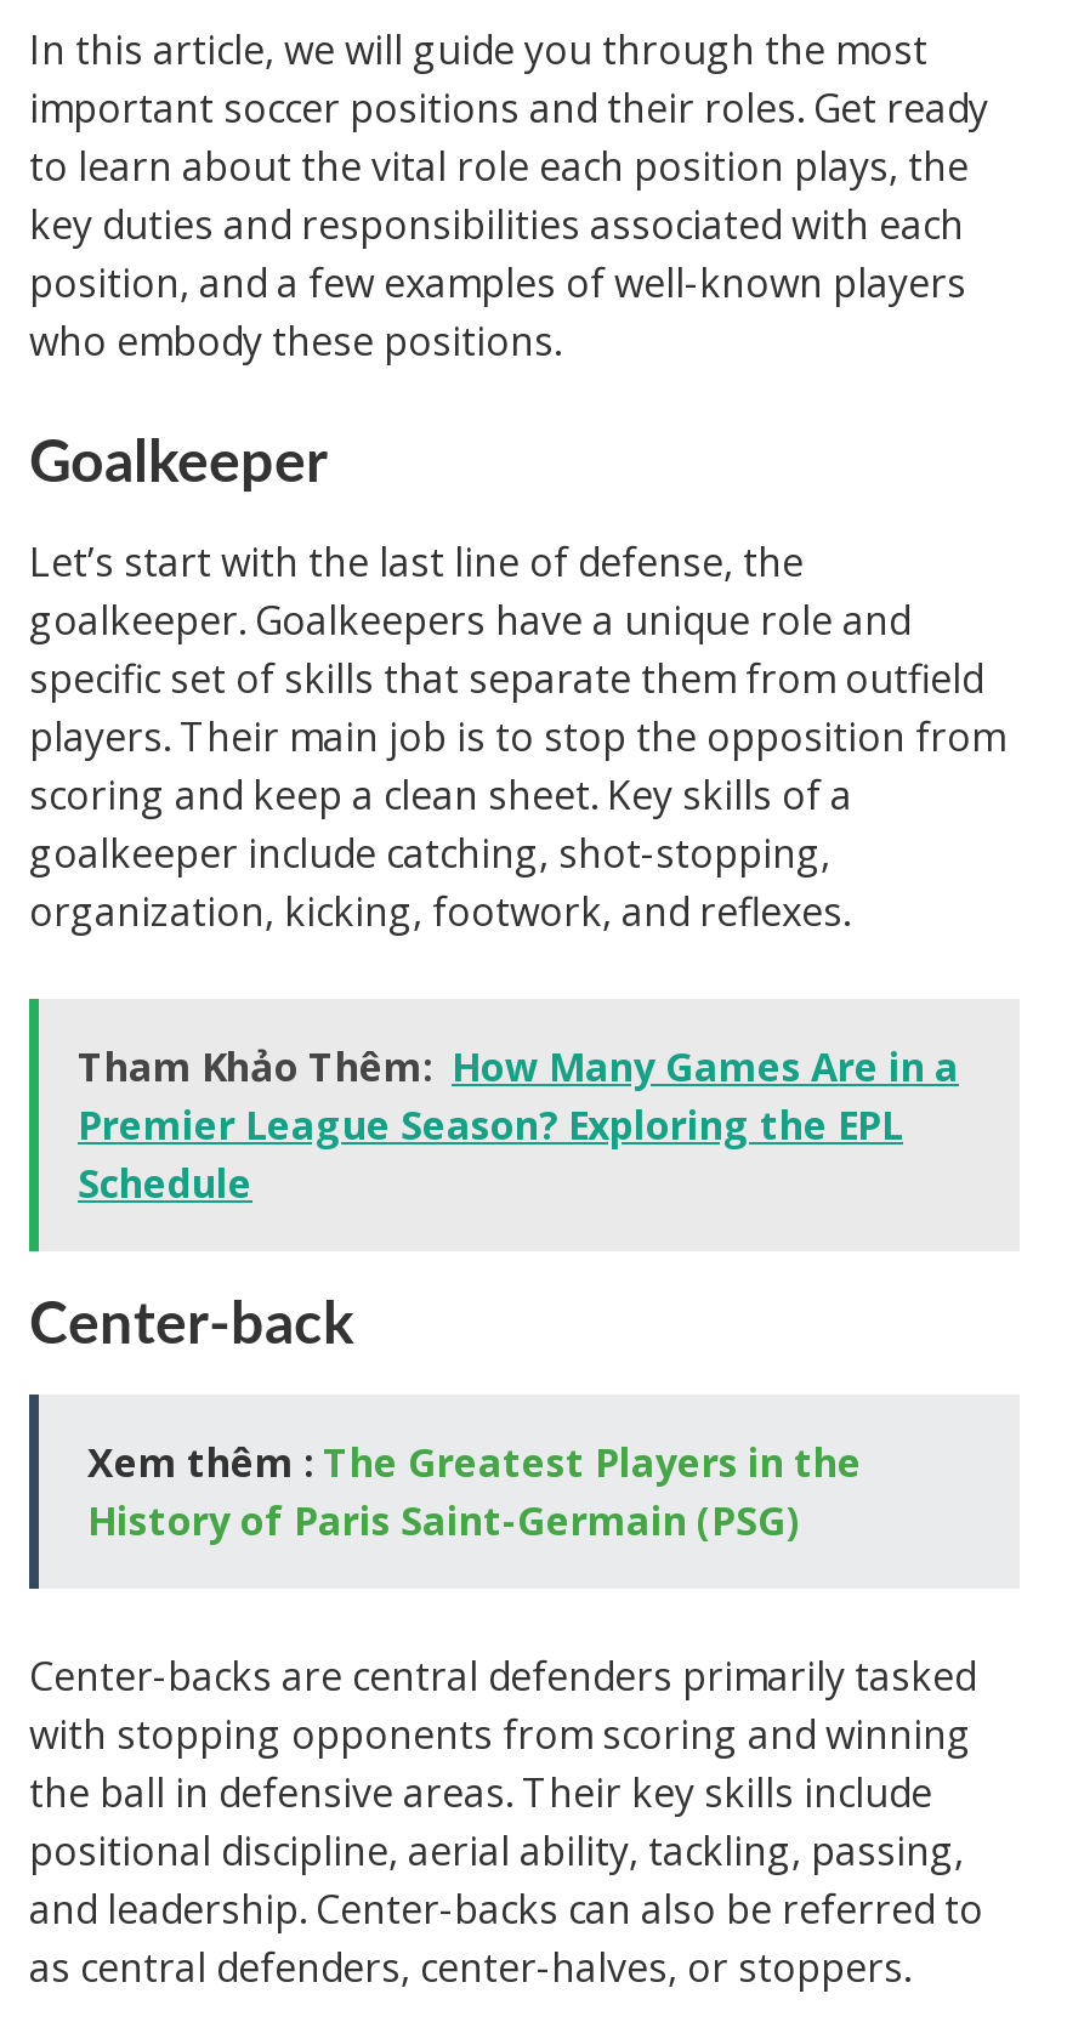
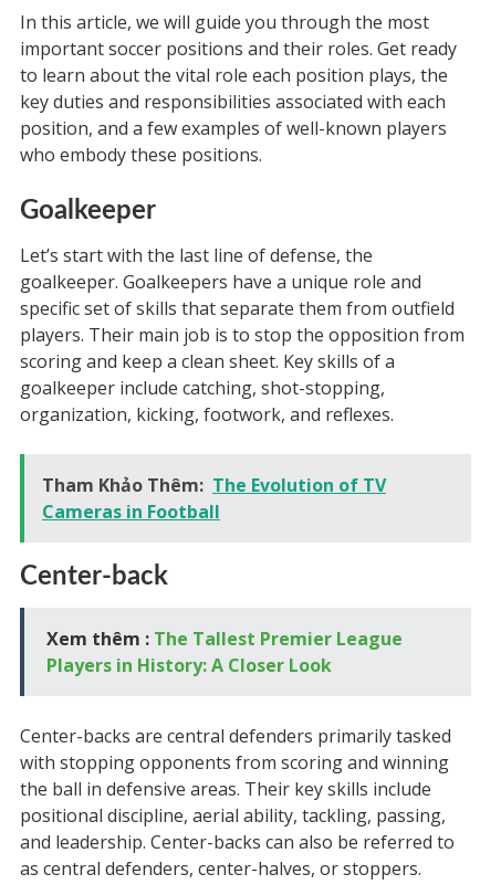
[78,1041,959,1211] Tham Khảo Thêm: How Many Games Are in a | Premier League Season? Exploring the EPL | Schedule -> [42,473,386,524] Tham Khảo Thêm: The Evolution of TV | Cameras in Football
[87,1436,862,1548] Xem thêm : The Greatest Players in the | History of Paris Saint-Germain (PSG) -> [46,627,403,678] Xem thêm : The Tallest Premier League | Players in History: A Closer Look

